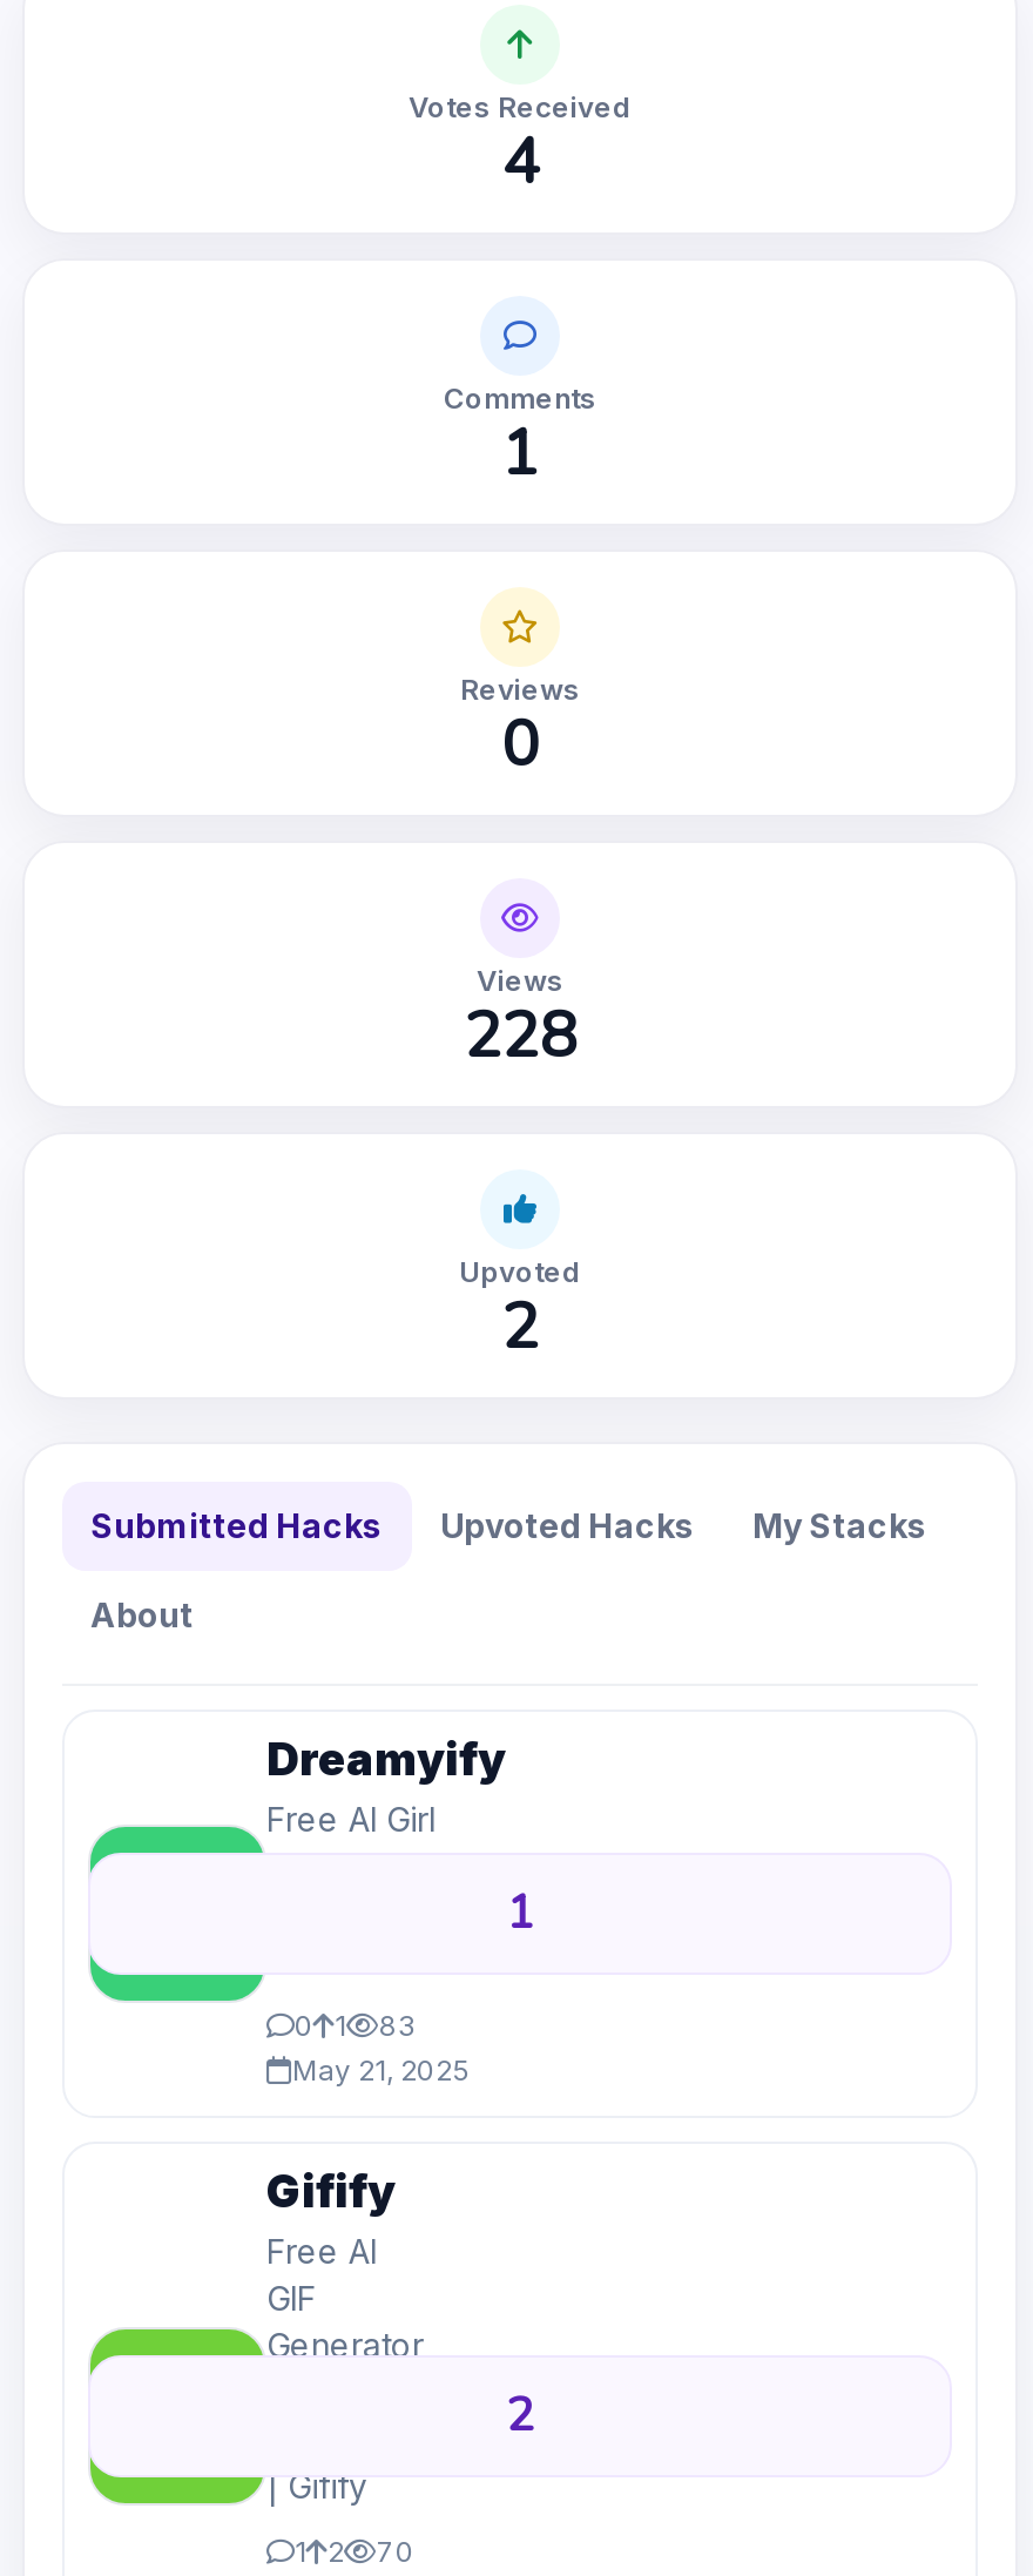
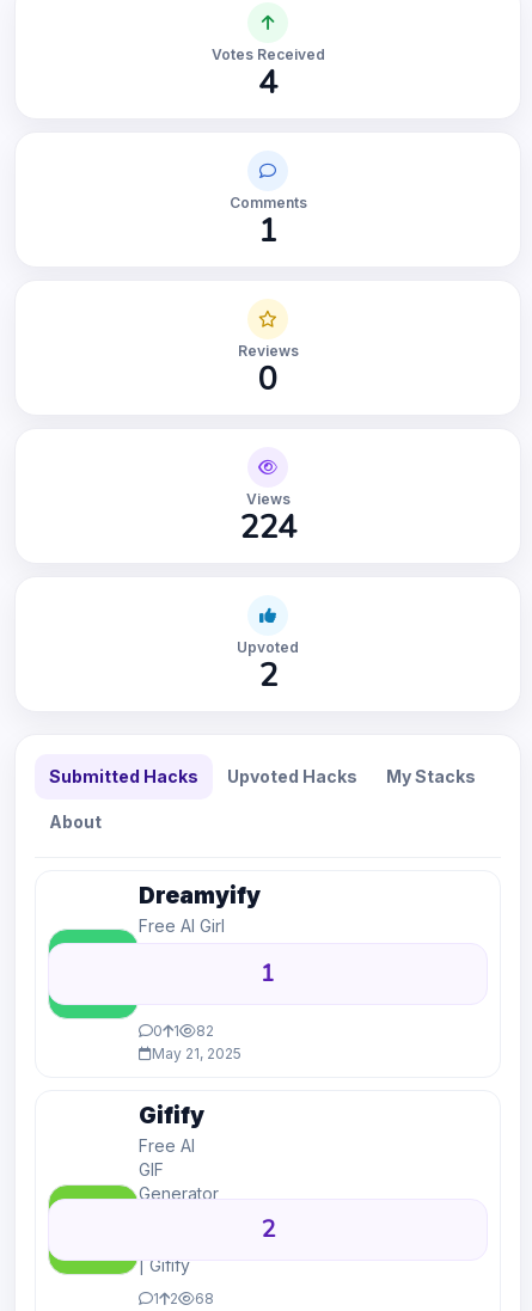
[464,993,576,1080] 228 -> [239,506,296,550] 224
[379,2008,417,2043] 83 -> [196,1022,214,1040] 82
[295,2534,414,2569] 1 2 70 -> [153,1289,214,1307] 1 2 68

